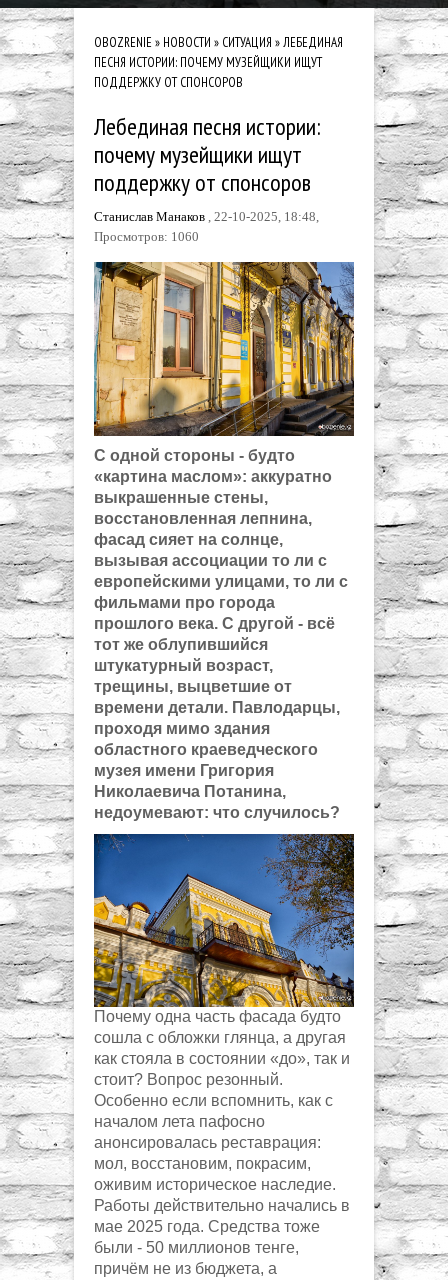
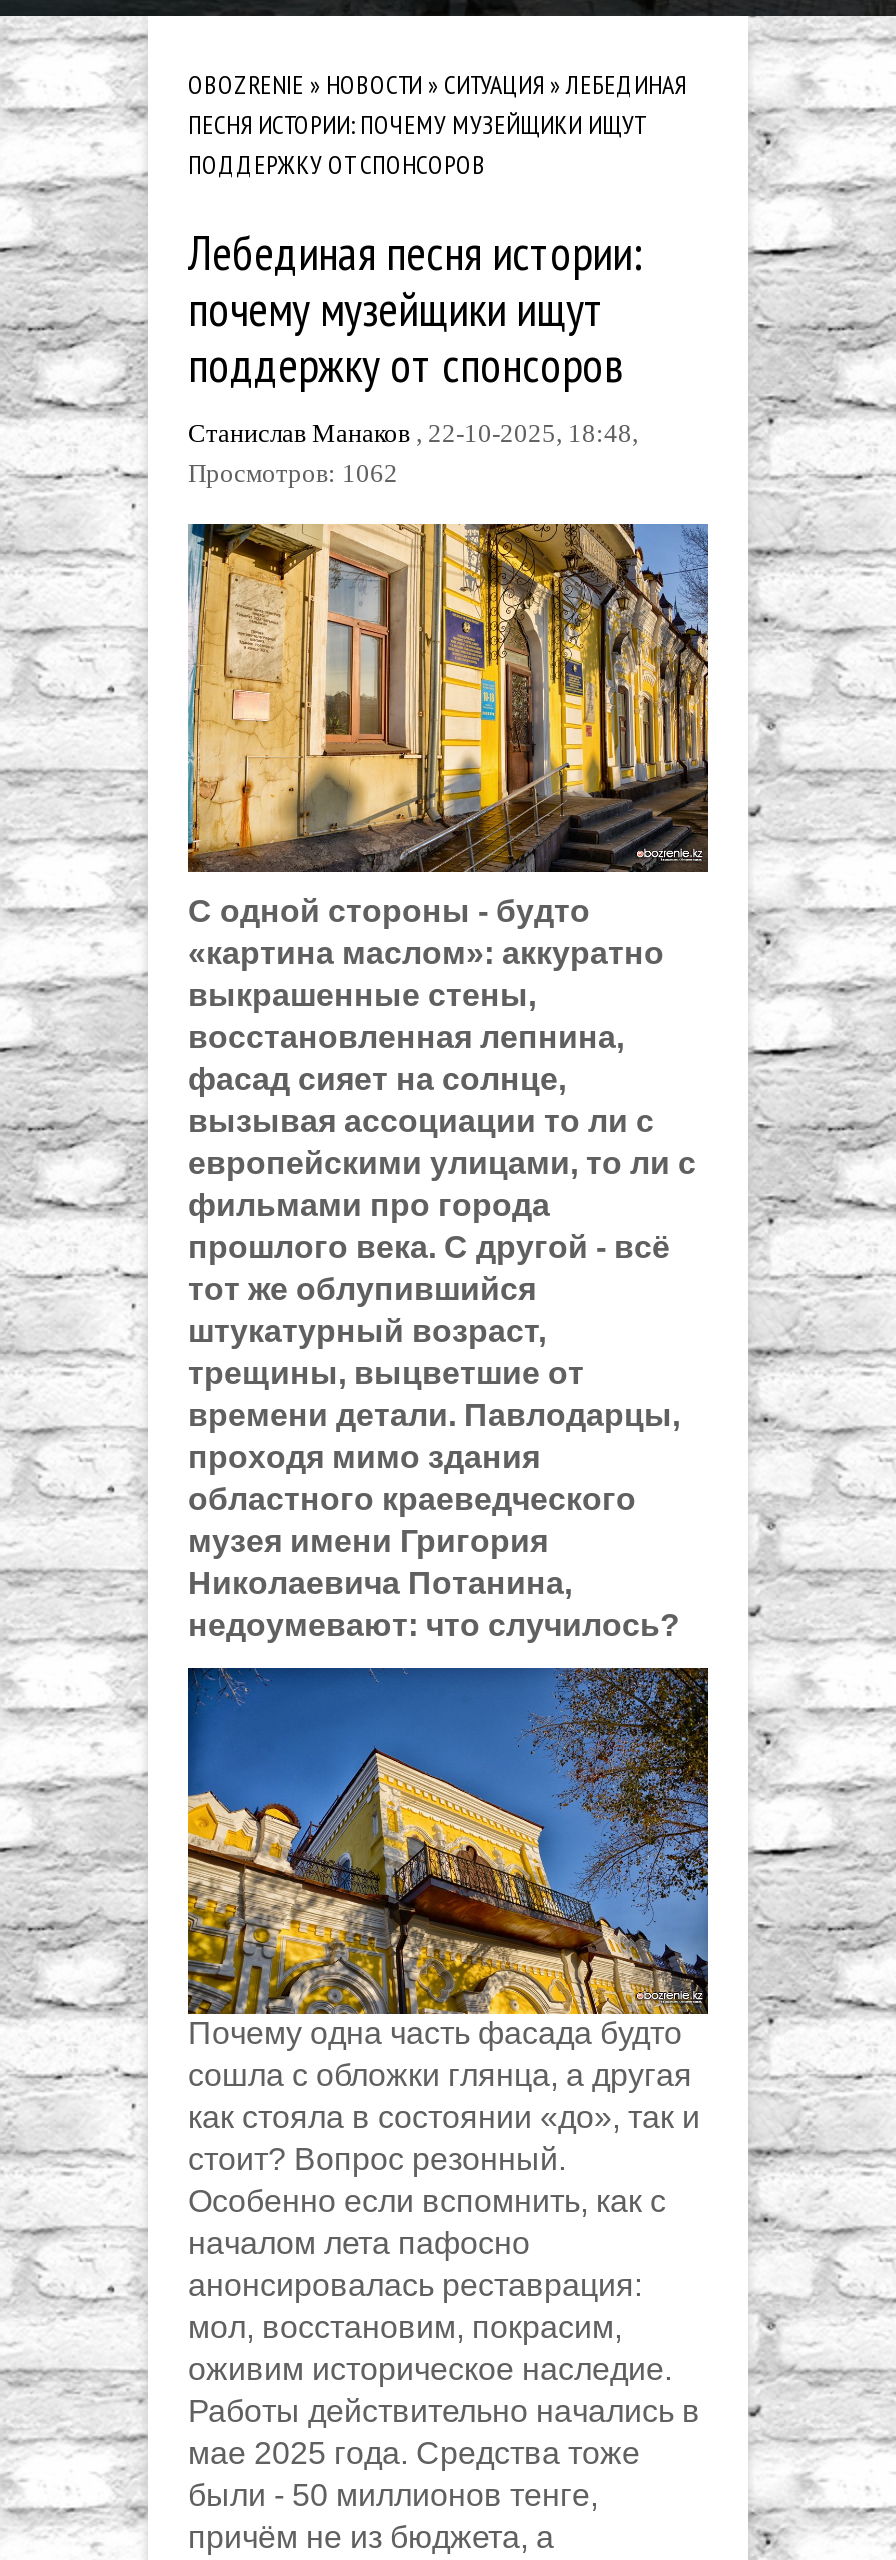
[94,229,199,244] Просмотров: 1060 -> [188,458,398,488] Просмотров: 1062

